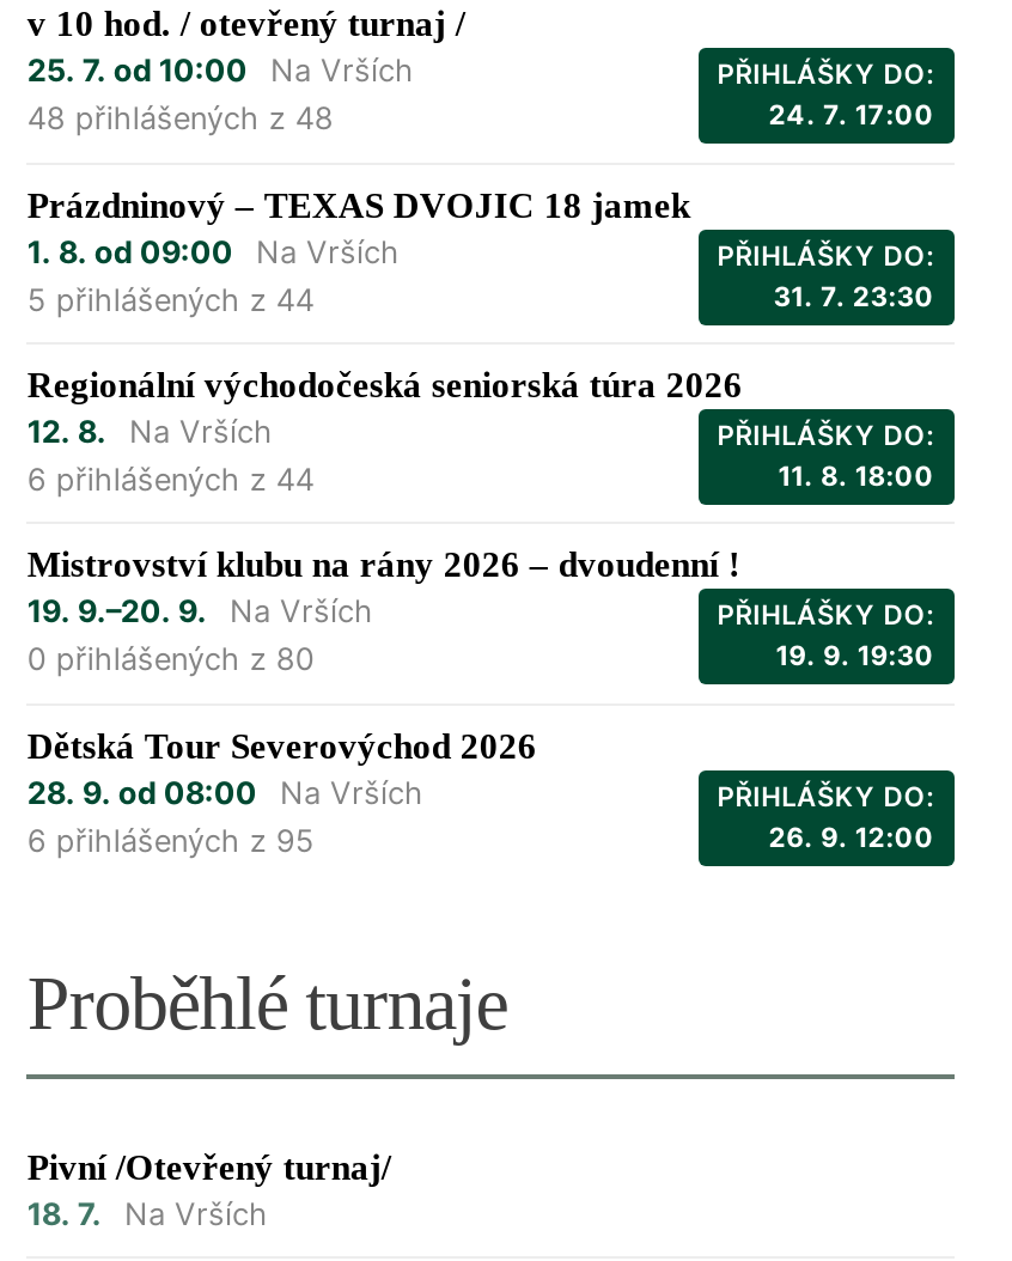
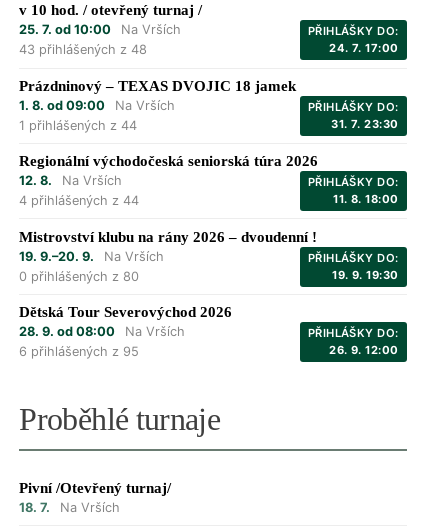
[27,101,334,137] 48 přihlášených z 48 -> [19,42,147,57] 43 přihlášených z 48
[27,282,314,318] 5 přihlášených z 44 -> [19,118,137,133] 1 přihlášených z 44
[27,462,314,498] 6 přihlášených z 44 -> [19,193,139,208] 4 přihlášených z 44

